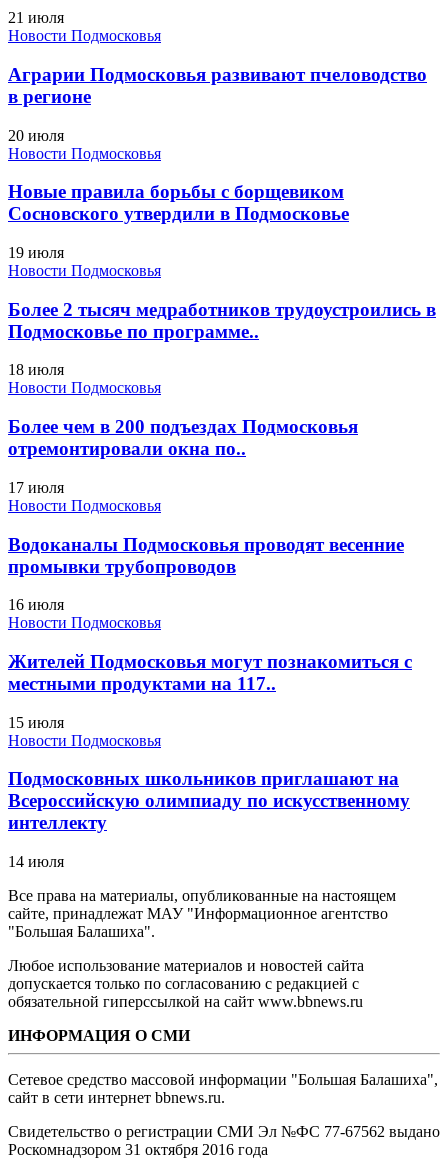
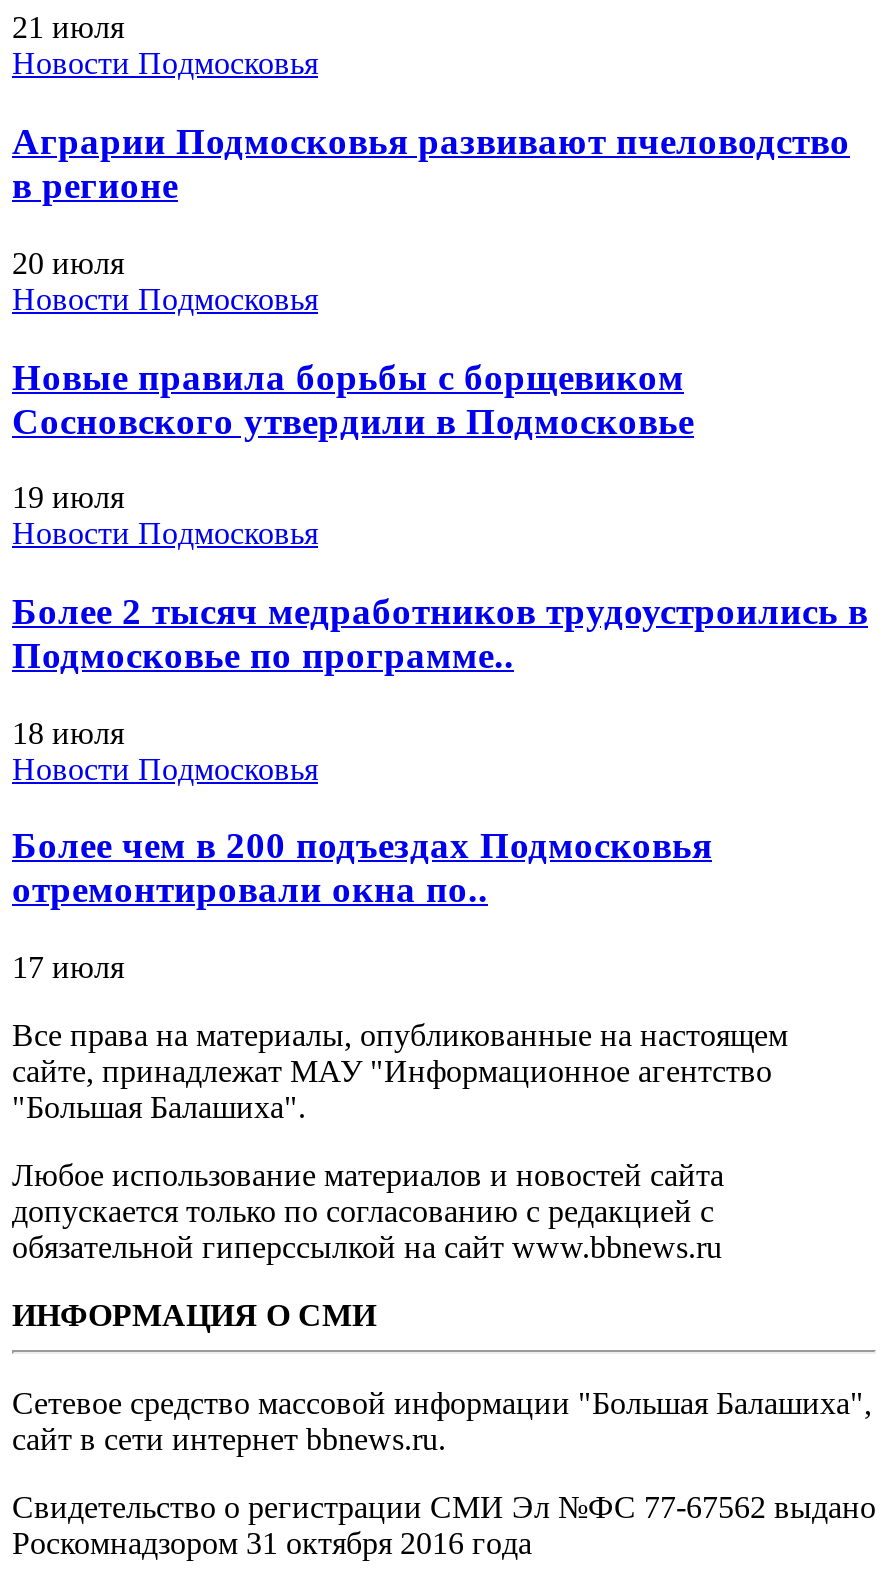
[8,497,412,870] Новости Подмосковья | Водоканалы Подмосковья проводят весенние | промывки трубопроводов | 16 июля | Новости Подмосковья | Жителей Подмосковья могут познакомиться с | местными продуктами на 117.. | 15 июля | Новости Подмосковья | Подмосковных школьников приглашают на | Всероссийскую олимпиаду по искусственному | интеллекту | 14 июля -> none

